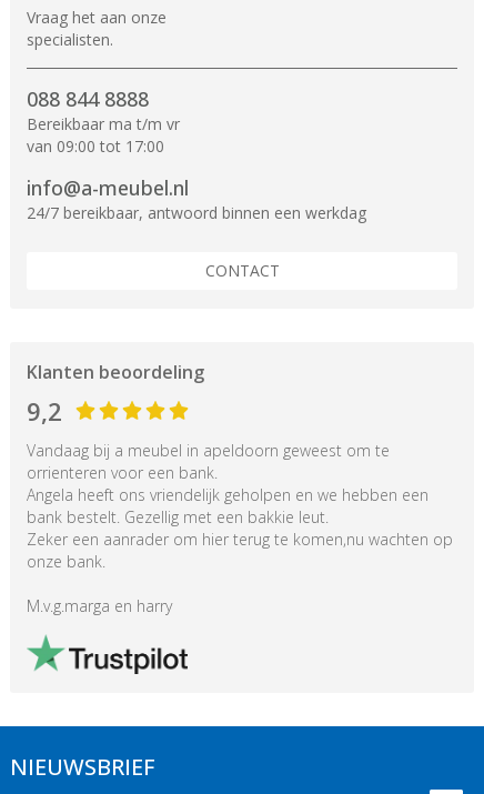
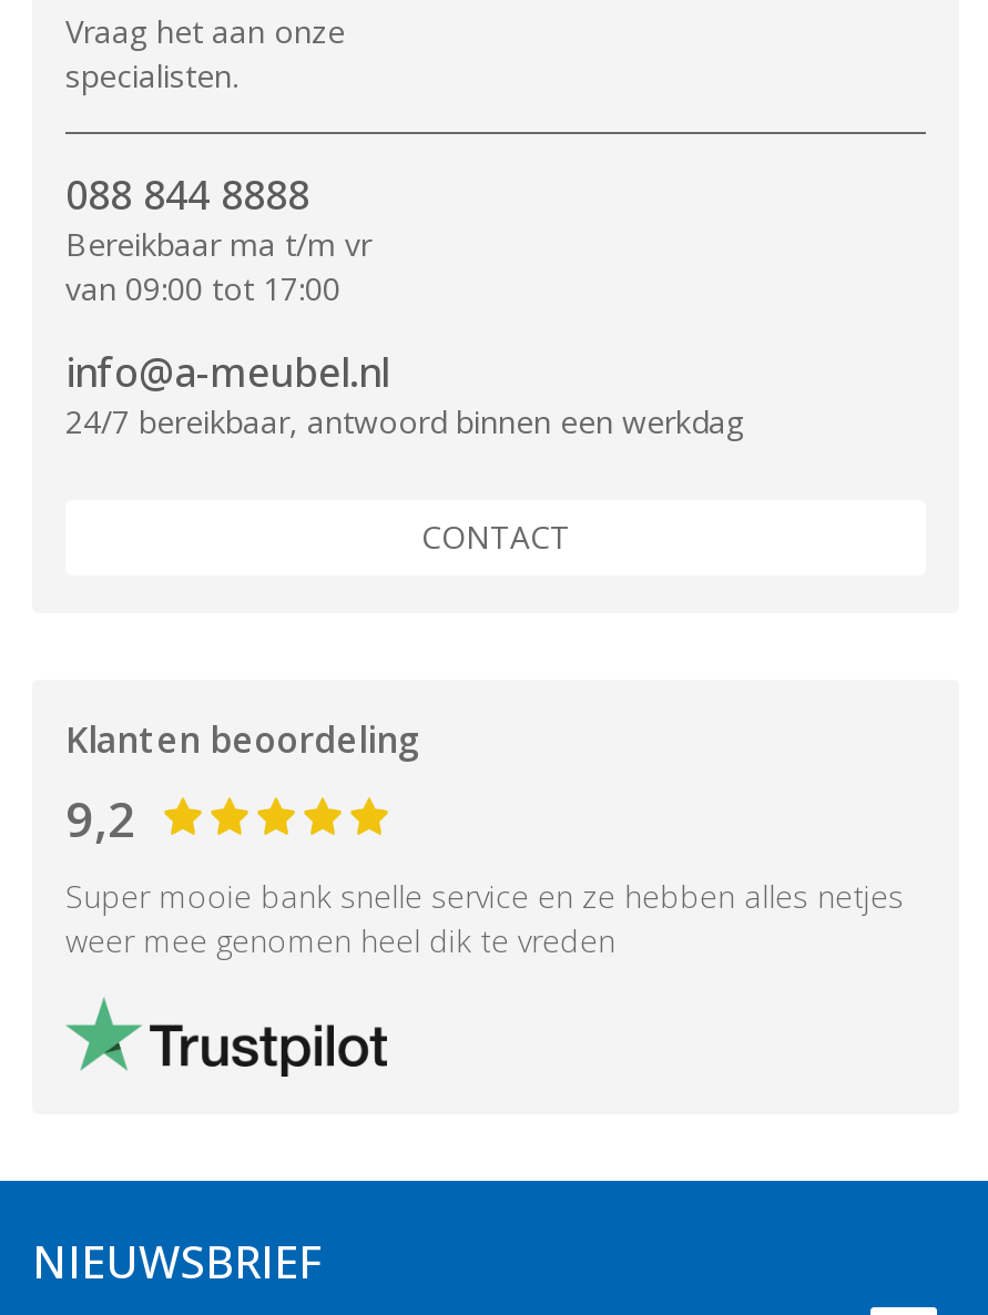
[27,440,453,616] Vandaag bij a meubel in apeldoorn geweest om te | orrienteren voor een bank. | Angela heeft ons vriendelijk geholpen en we hebben een | bank bestelt. Gezellig met een bakkie leut. | Zeker een aanrader om hier terug te komen,nu wachten op | onze bank. | M.v.g.marga en harry -> [65,875,904,961] Super mooie bank snelle service en ze hebben alles netjes | weer mee genomen heel dik te vreden

